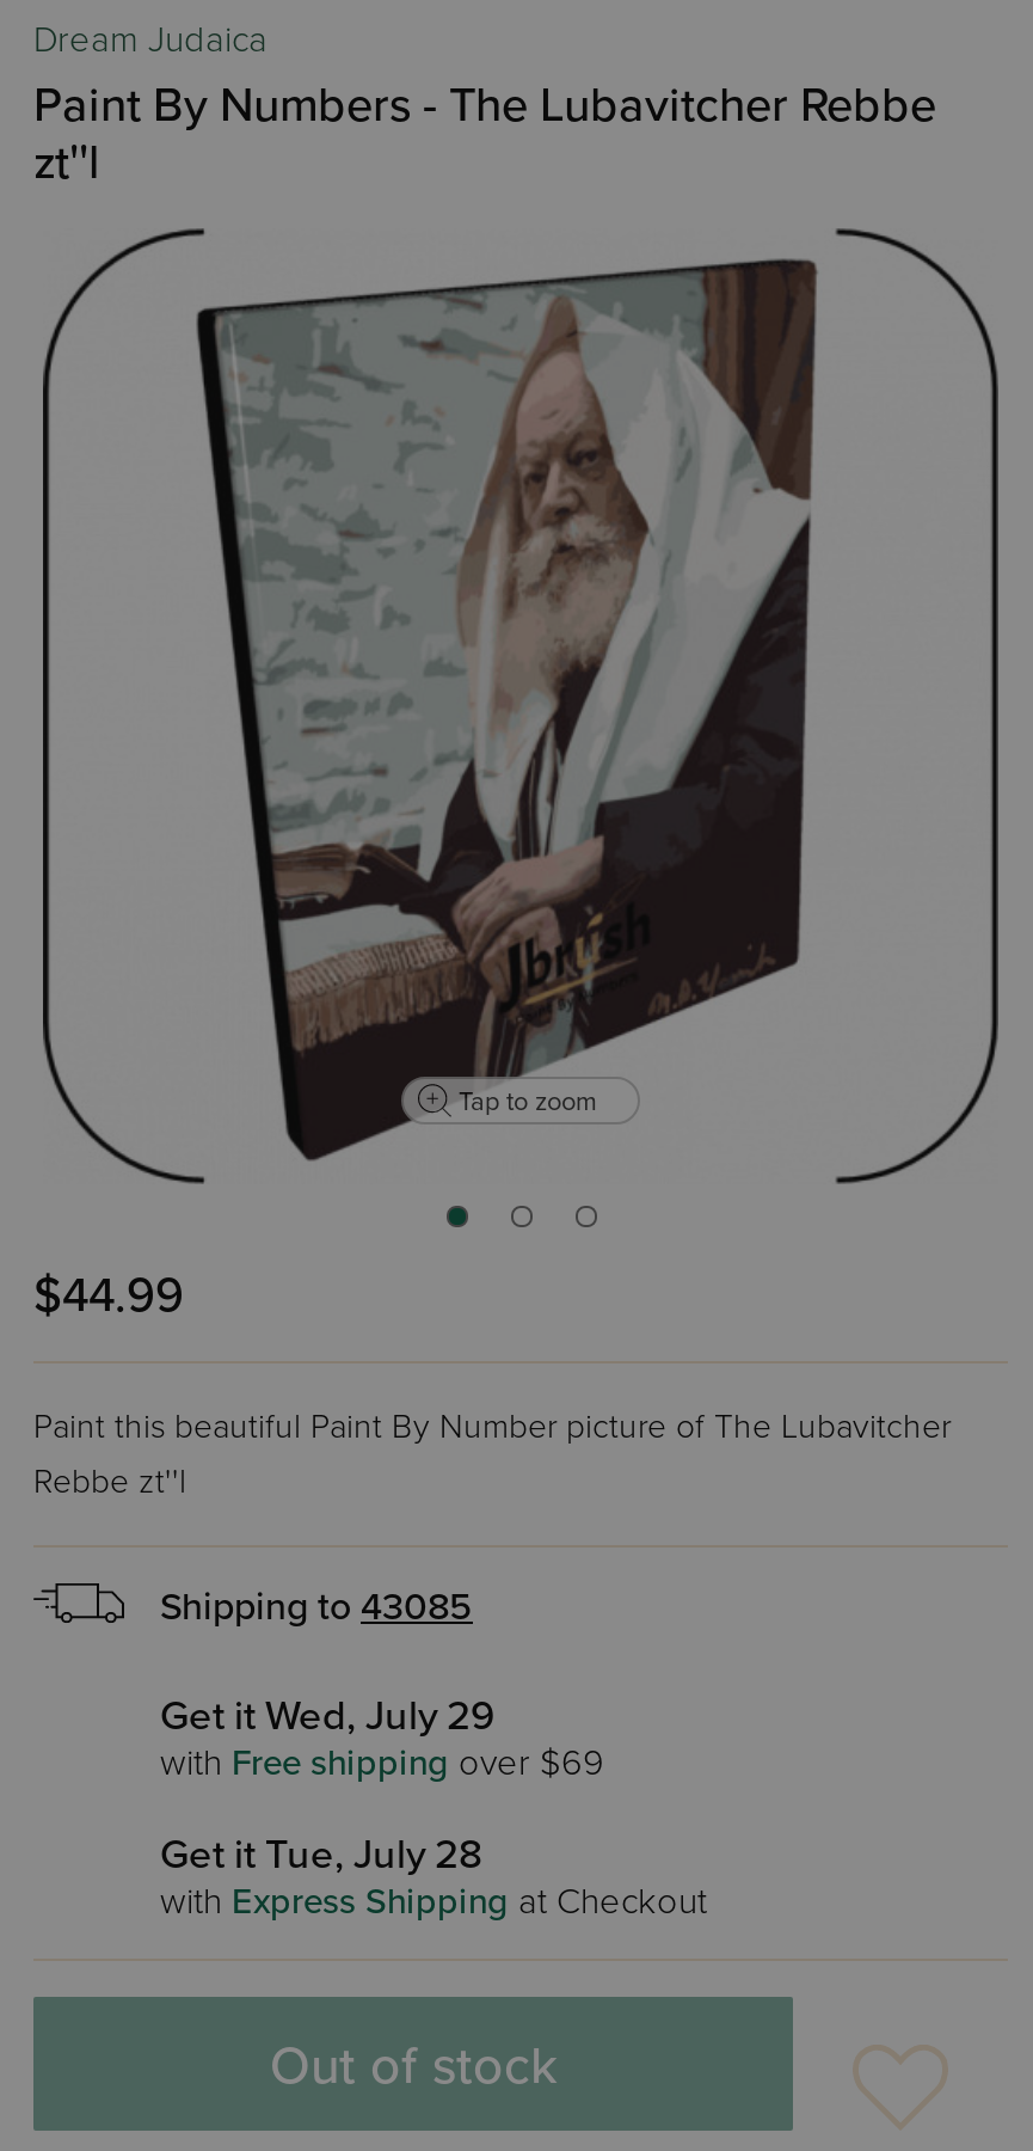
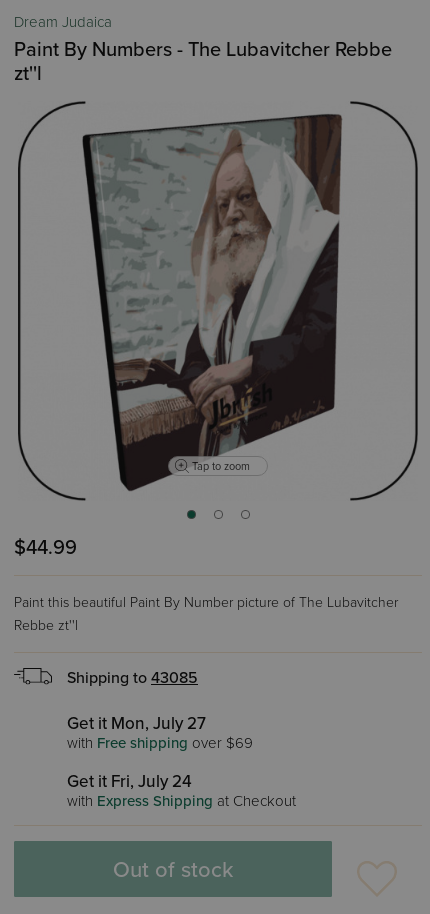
[160,1691,494,1741] Get it Wed, July 29 -> [67,713,206,734] Get it Mon, July 27
[160,1830,482,1880] Get it Tue, July 28 -> [67,771,192,792] Get it Fri, July 24

